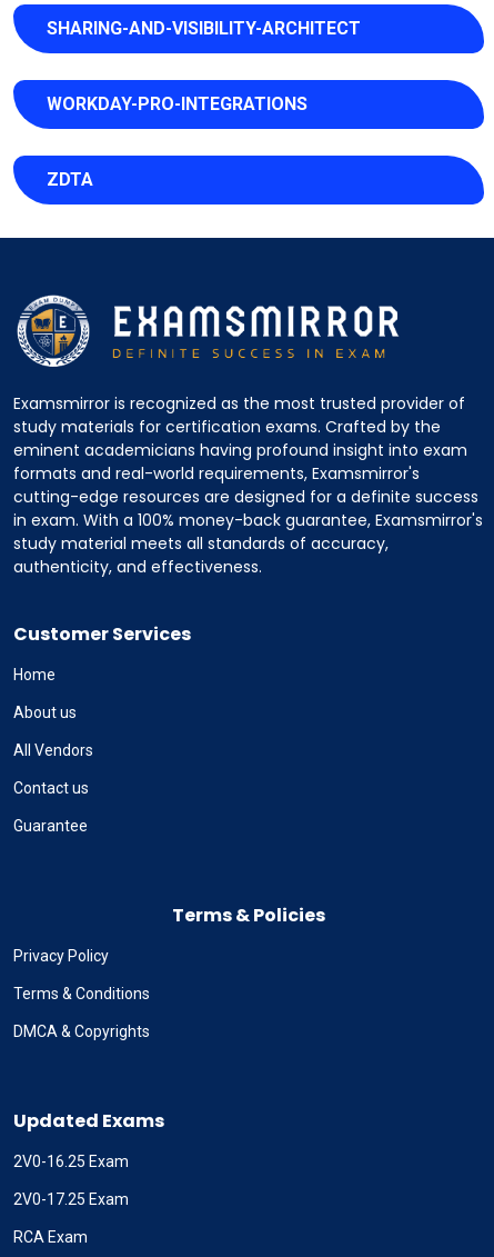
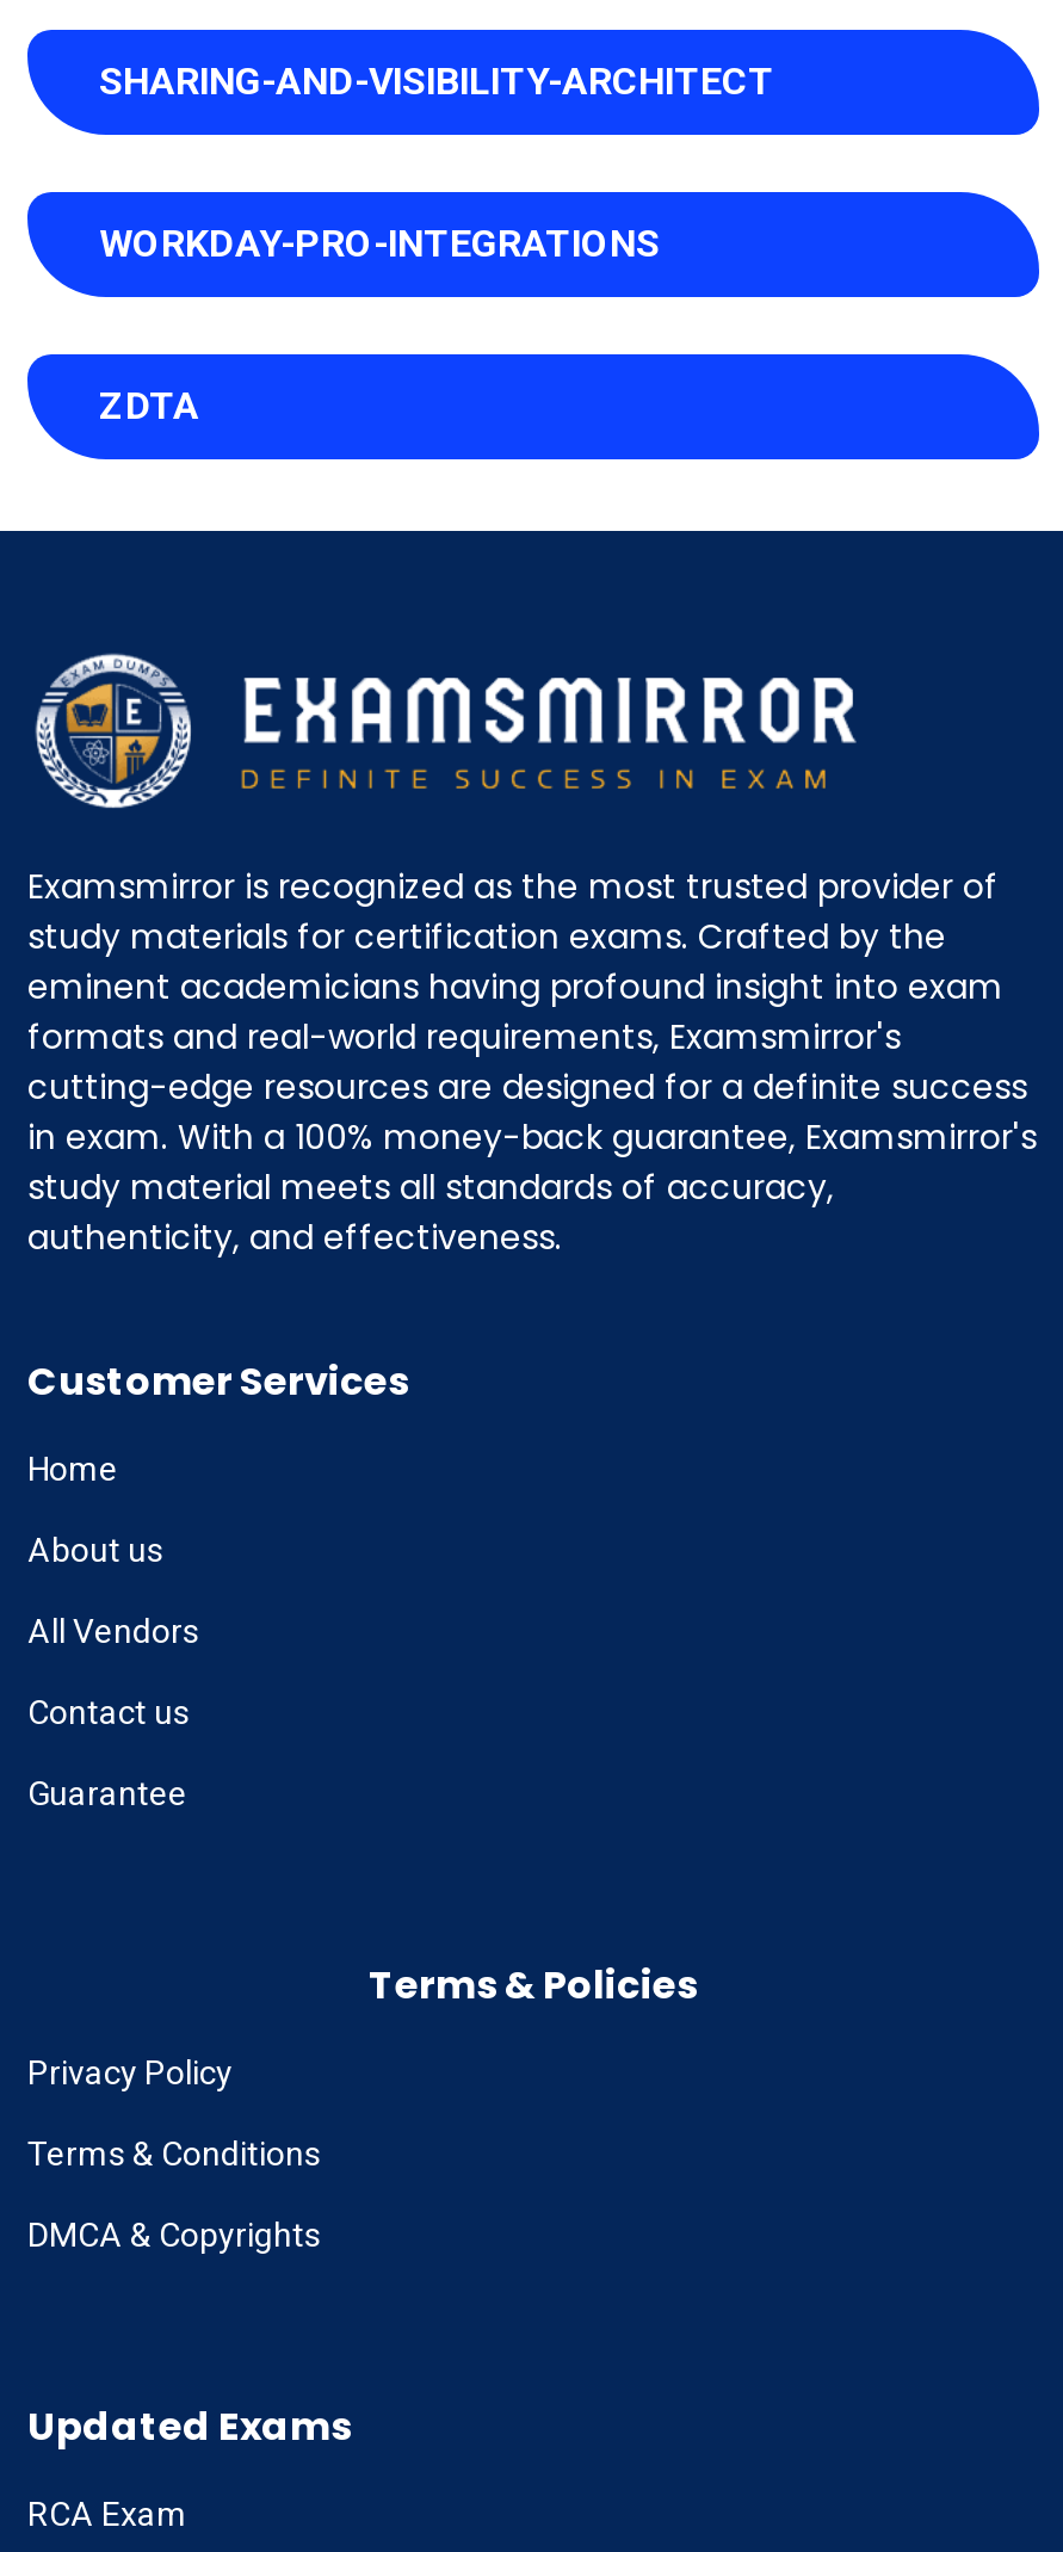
[13,1153,129,1209] 2V0-16.25 Exam | 2V0-17.25 Exam -> none

